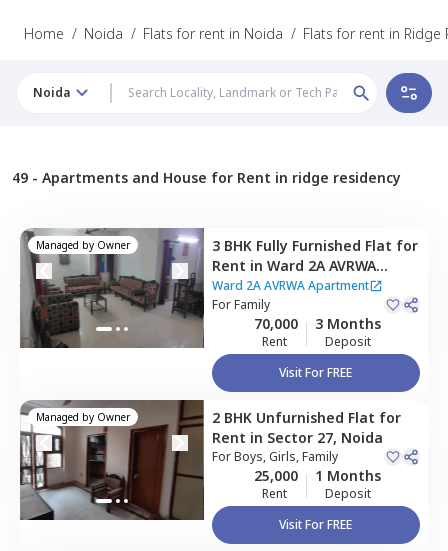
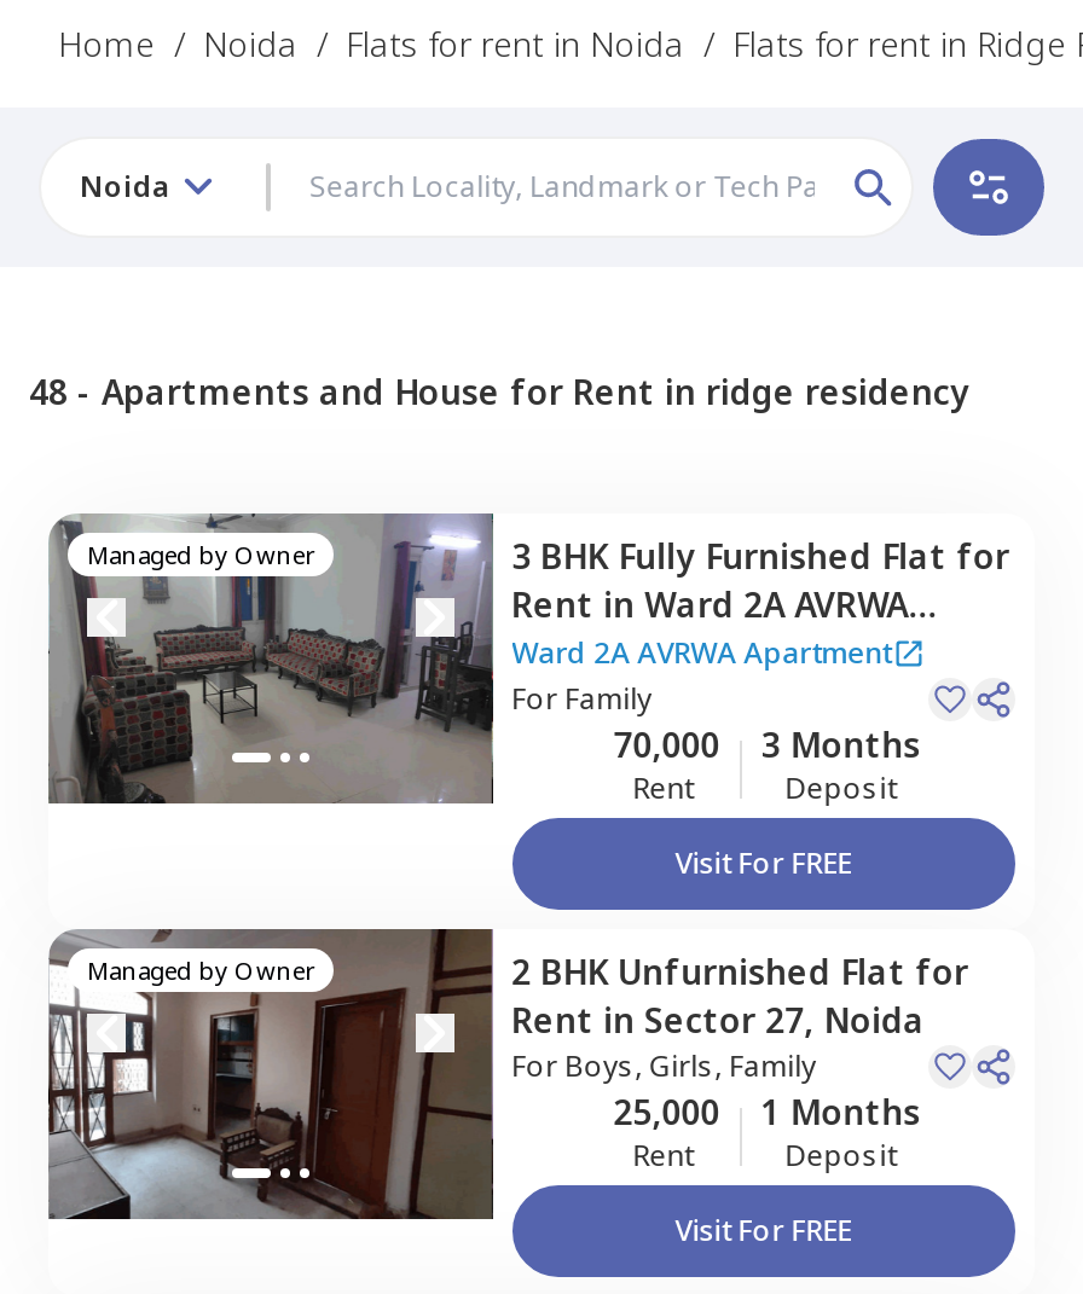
[12,168,401,187] 49 - Apartments and House for Rent in ridge residency -> [29,369,969,414] 48 - Apartments and House for Rent in ridge residency

